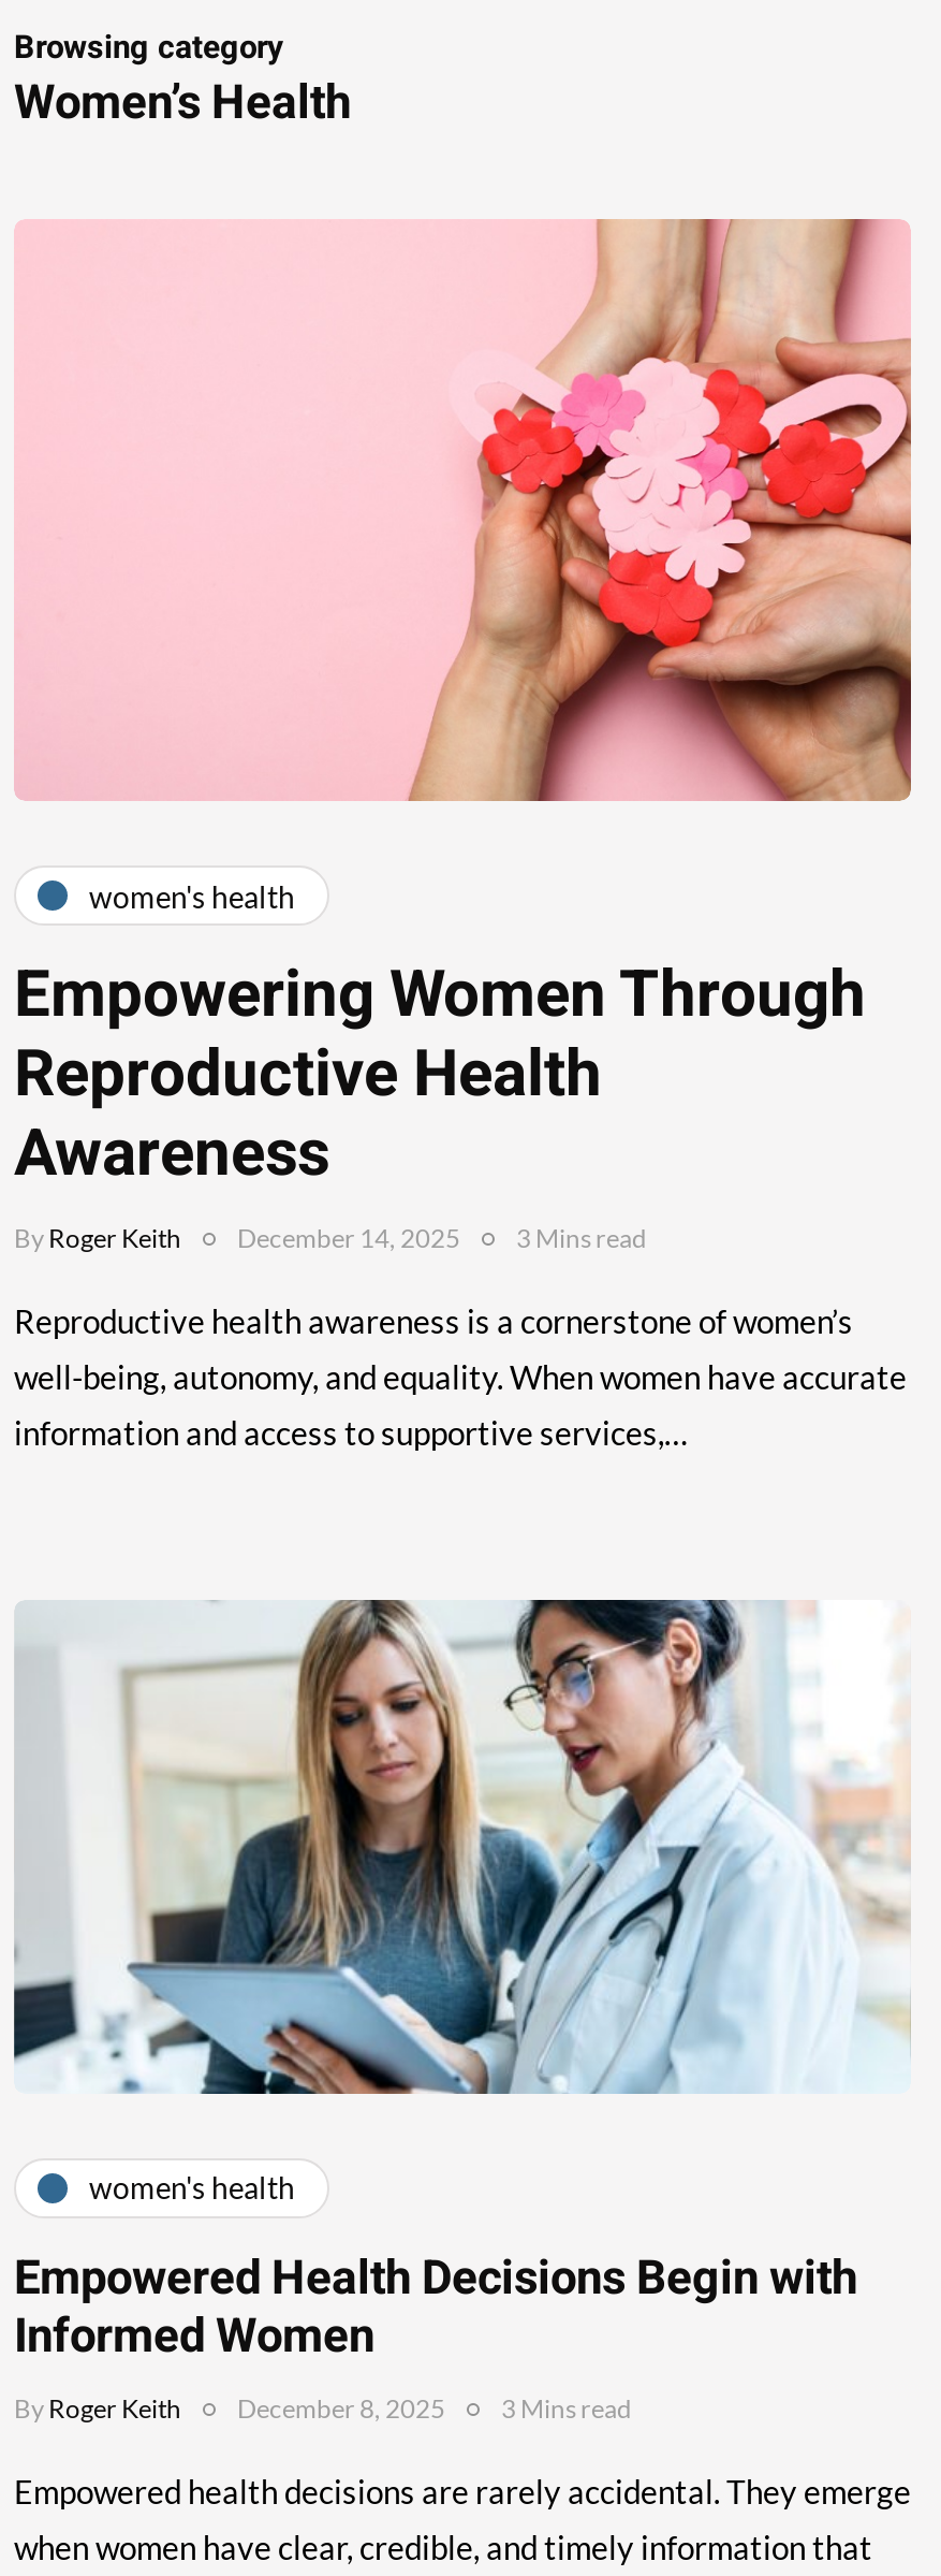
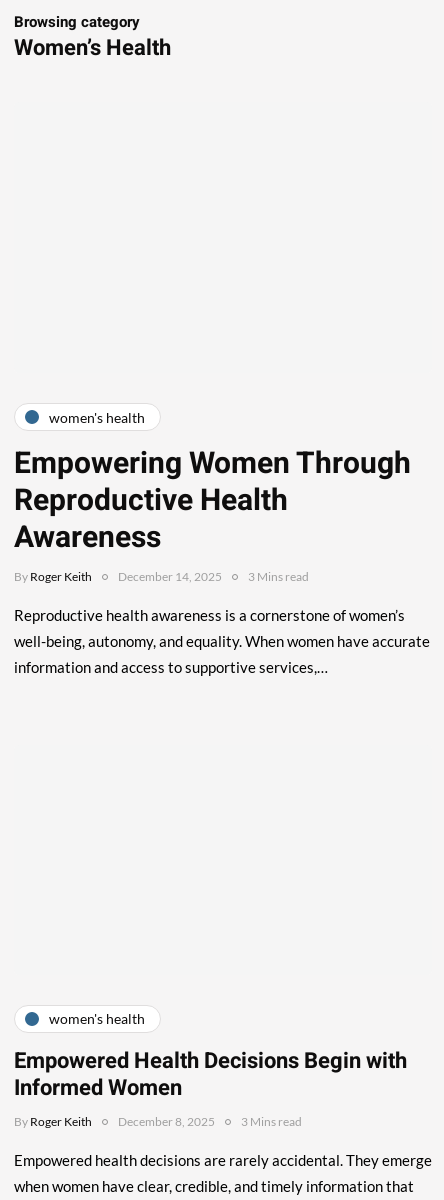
[14,217,913,803] [image] -> none
[12,1598,911,2096] [image] -> none

